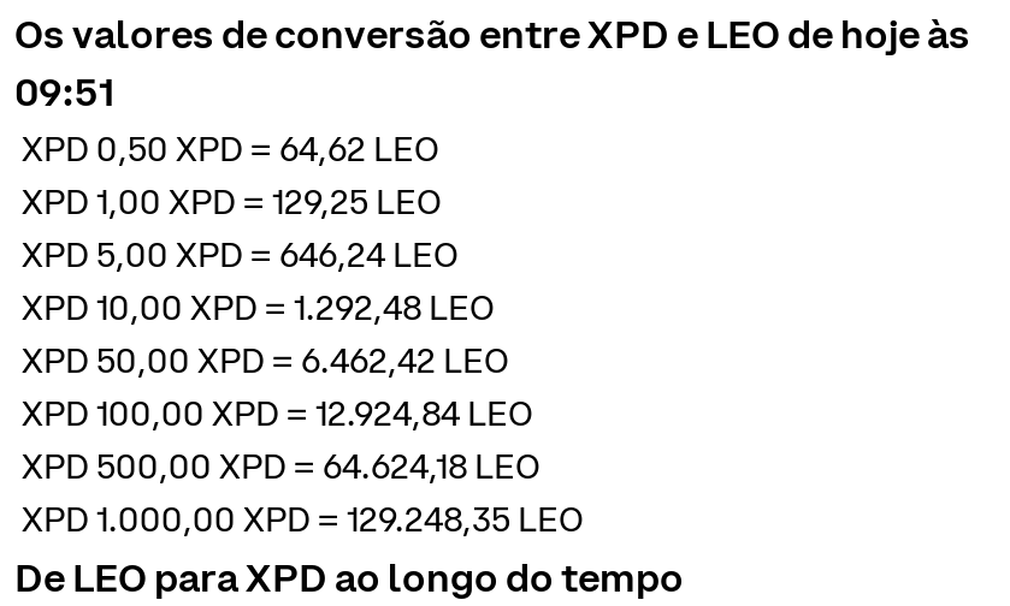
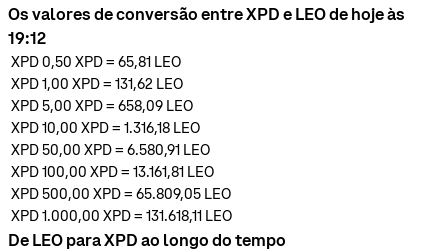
[14,66,116,114] 09:51 -> [8,27,46,47] 19:12
[22,126,438,170] XPD 0,50 XPD = 64,62 LEO -> [11,52,181,70] XPD 0,50 XPD = 65,81 LEO
[22,179,441,222] XPD 1,00 XPD = 129,25 LEO -> [11,74,183,92] XPD 1,00 XPD = 131,62 LEO
[22,232,457,275] XPD 5,00 XPD = 646,24 LEO -> [11,96,193,114] XPD 5,00 XPD = 658,09 LEO
[22,285,494,328] XPD 10,00 XPD = 1.292,48 LEO -> [11,118,200,136] XPD 10,00 XPD = 1.316,18 LEO
[22,338,508,381] XPD 50,00 XPD = 6.462,42 LEO -> [11,140,210,158] XPD 50,00 XPD = 6.580,91 LEO
[22,391,532,434] XPD 100,00 XPD = 12.924,84 LEO -> [11,162,214,180] XPD 100,00 XPD = 13.161,81 LEO
[22,444,539,487] XPD 500,00 XPD = 64.624,18 LEO -> [11,184,231,202] XPD 500,00 XPD = 65.809,05 LEO
[22,497,583,540] XPD 1.000,00 XPD = 129.248,35 LEO -> [11,206,232,224] XPD 1.000,00 XPD = 131.618,11 LEO

